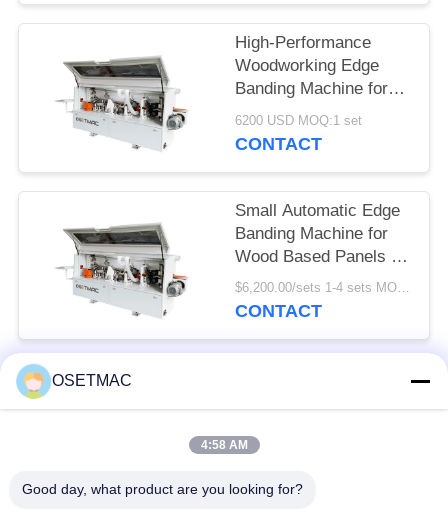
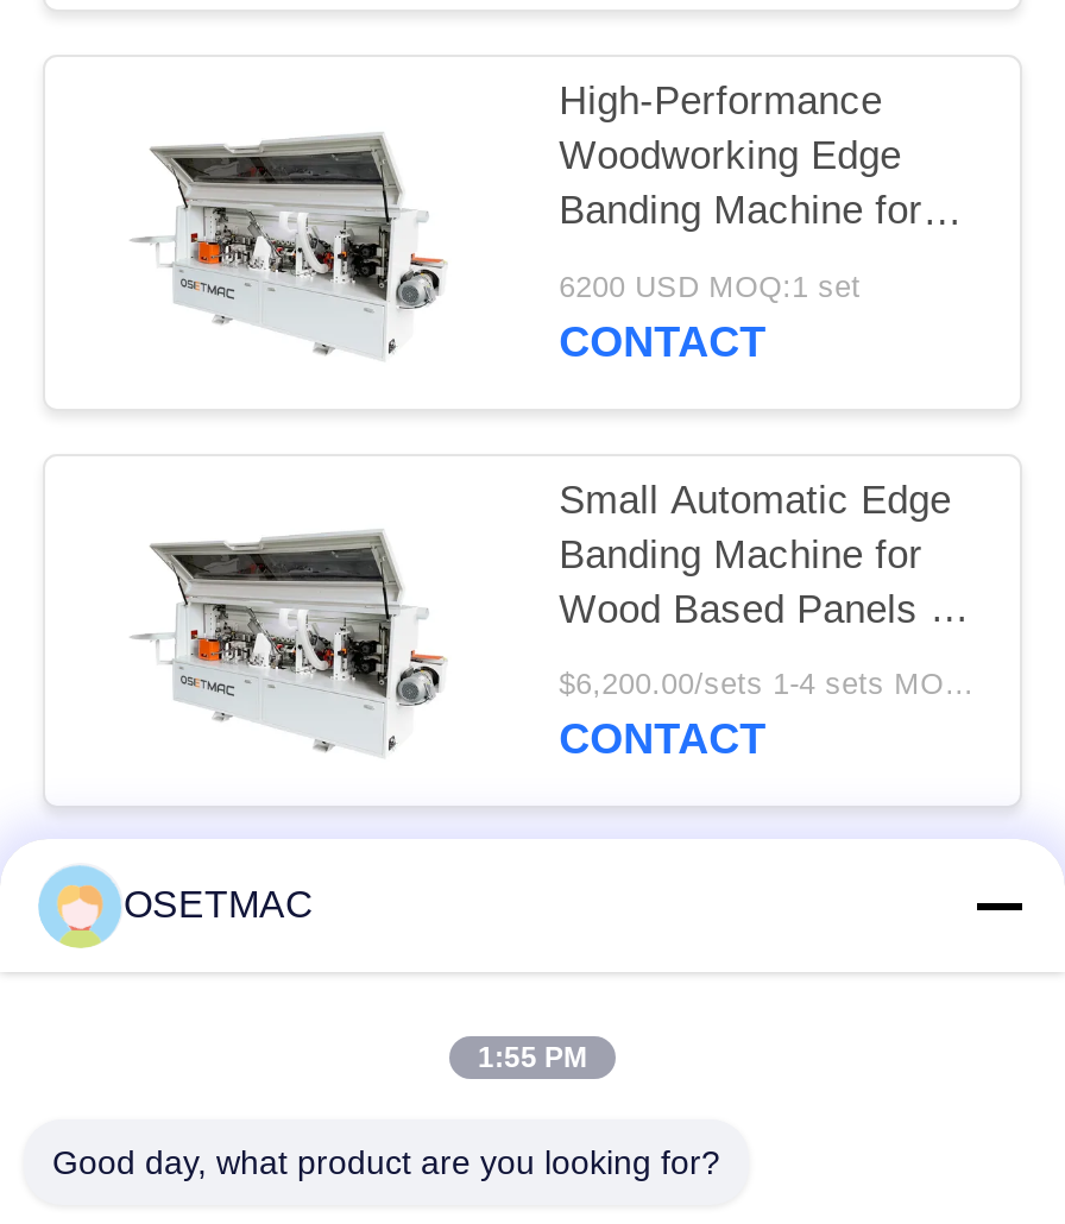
[200,438,247,452] 4:58 AM -> [478,1041,587,1074] 1:55 PM

